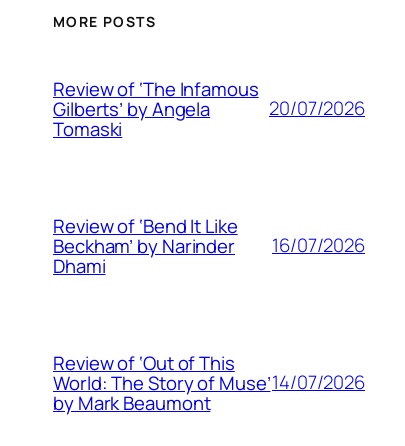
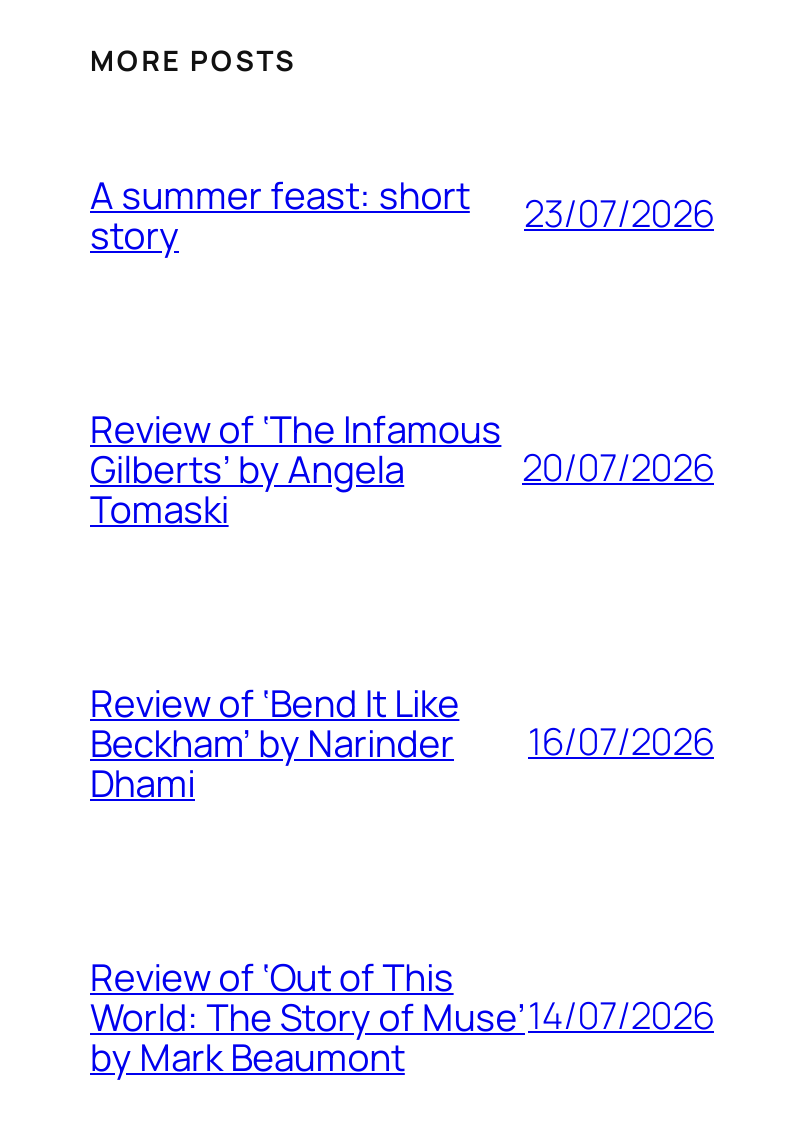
none -> [90,169,714,261] A summer feast: short | story | 23/07/2026

